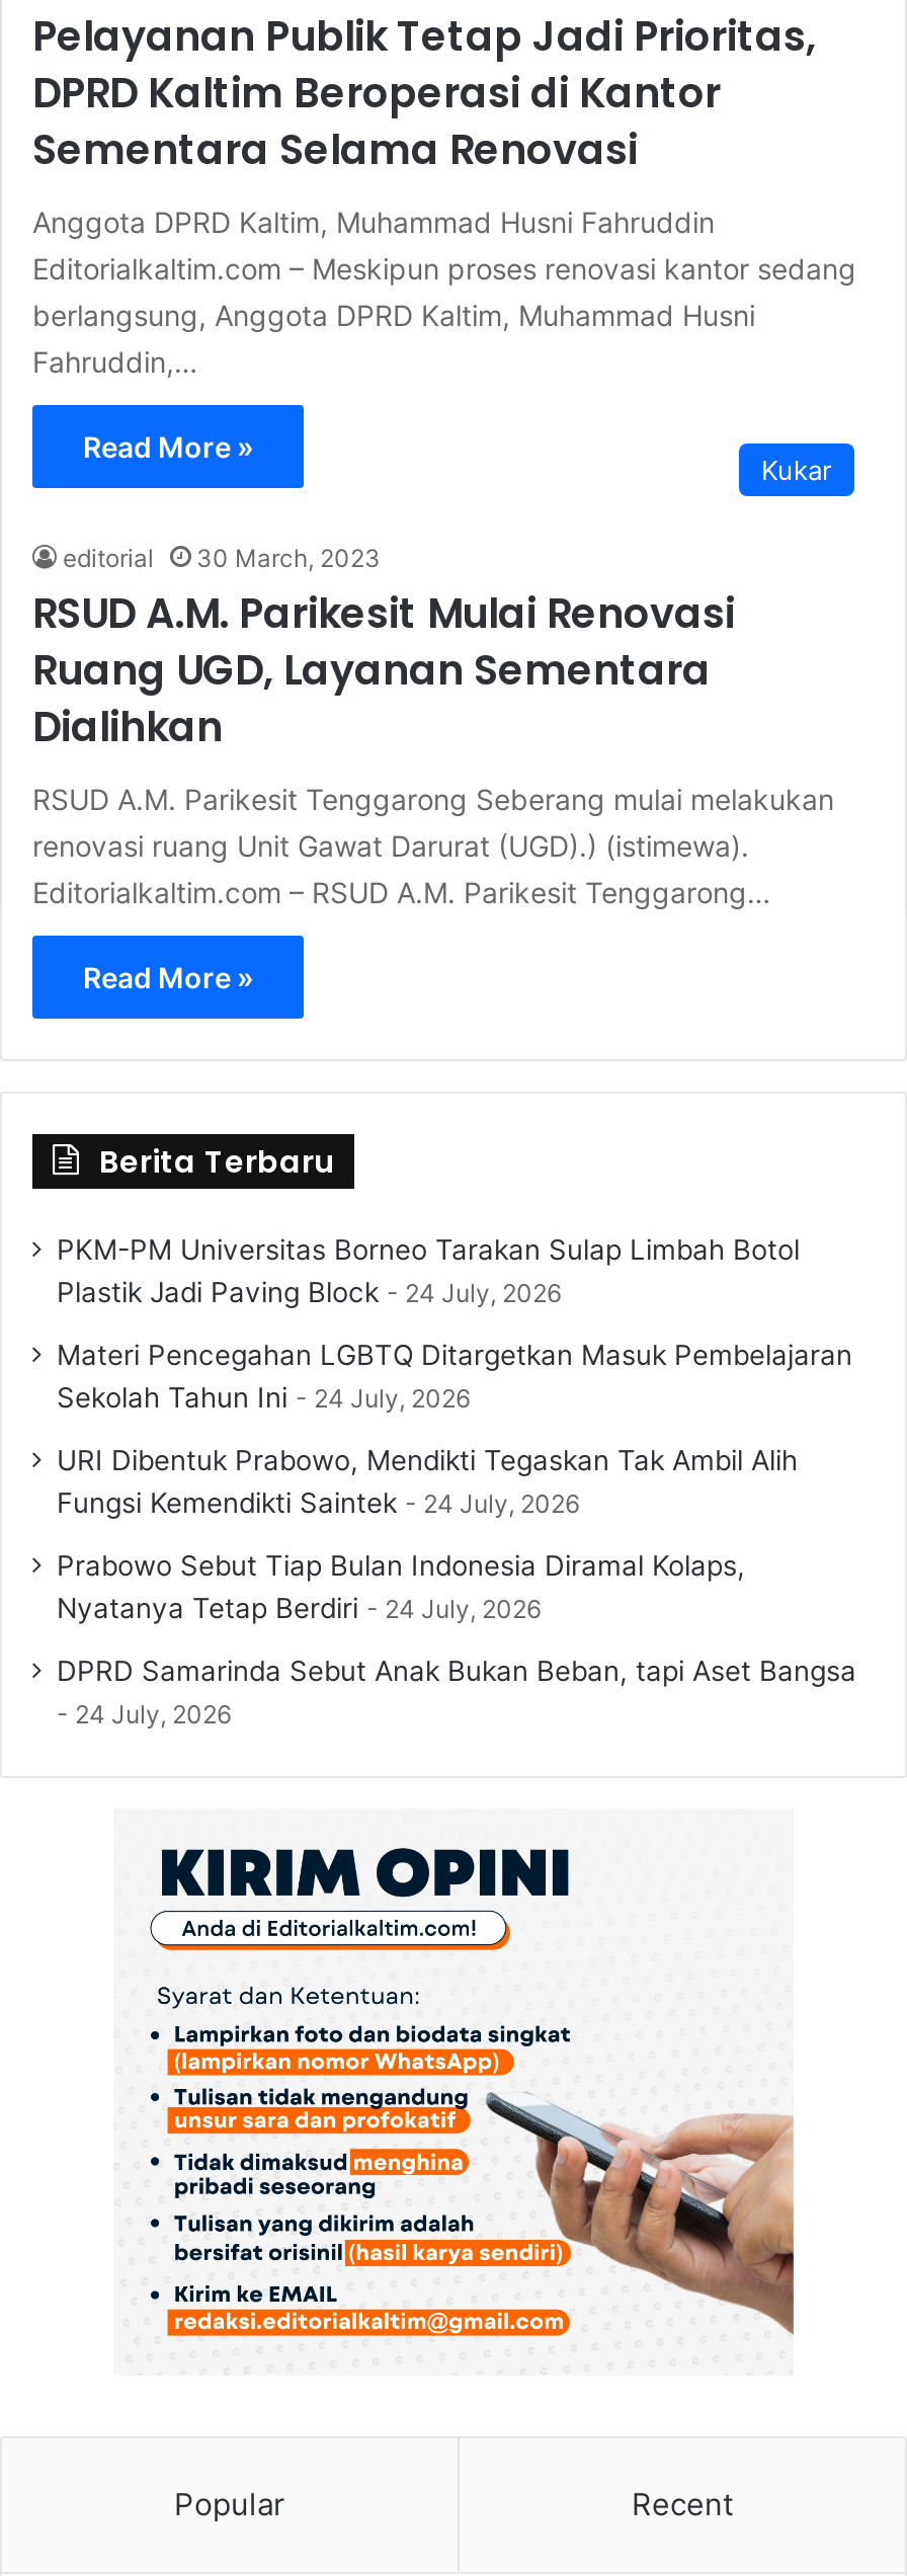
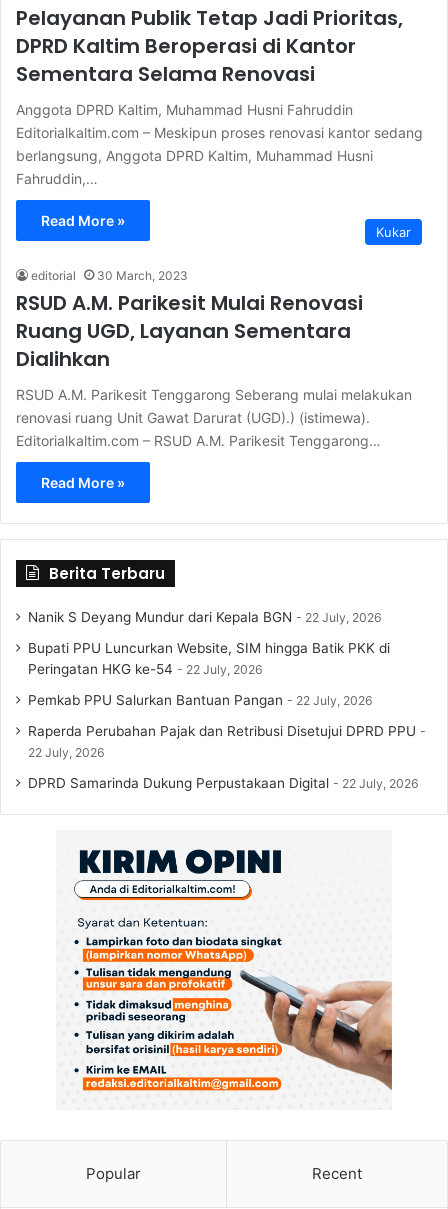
[57,1234,800,1309] PKM-PM Universitas Borneo Tarakan Sulap Limbah Botol | Plastik Jadi Paving Block | 24 July, 2026 -> [28,609,382,625] Nanik S Deyang Mundur dari Kepala BGN | 22 July, 2026
[57,1339,852,1414] Materi Pencegahan LGBTQ Ditargetkan Masuk Pembelajaran | Sekolah Tahun Ini | 24 July, 2026 -> [28,640,390,677] Bupati PPU Luncurkan Website, SIM hingga Batik PKK di | Peringatan HKG ke-54 | 22 July, 2026
[57,1445,798,1519] URI Dibentuk Prabowo, Mendikti Tegaskan Tak Ambil Alih | Fungsi Kemendikti Saintek | 24 July, 2026 -> [28,692,373,708] Pemkab PPU Salurkan Bantuan Pangan | 22 July, 2026
[57,1550,745,1625] Prabowo Sebut Tiap Bulan Indonesia Diramal Kolaps, | Nyatanya Tetap Berdiri | 24 July, 2026 -> [28,723,416,760] Raperda Perubahan Pajak dan Retribusi Disetujui DPRD PPU | 22 July, 2026
[57,1655,856,1730] DPRD Samarinda Sebut Anak Bukan Beban, tapi Aset Bangsa | 24 July, 2026 -> [28,775,419,791] DPRD Samarinda Dukung Perpustakaan Digital | 22 July, 2026

